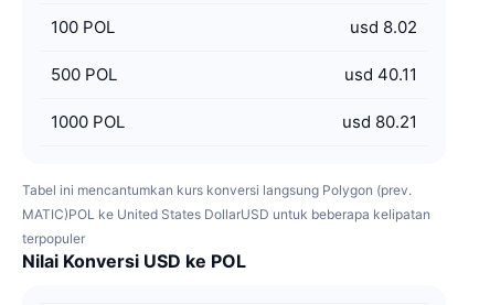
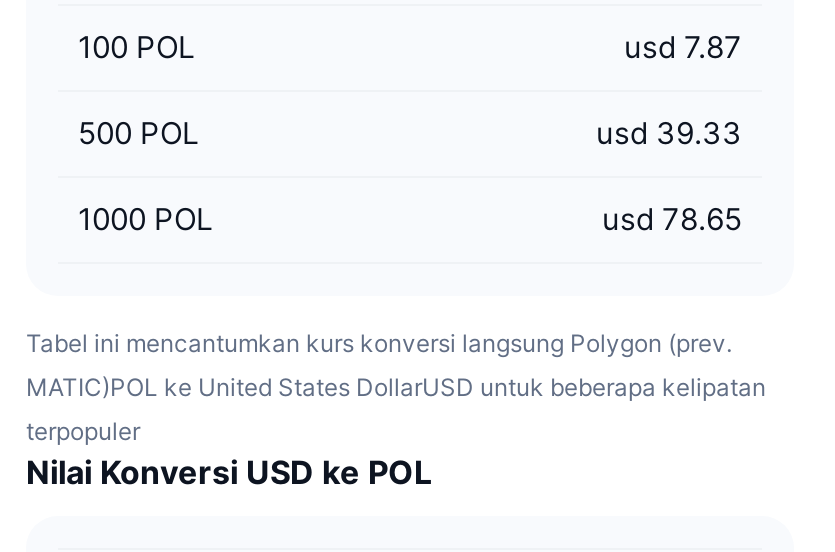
[350,17,417,37] usd 8.02 -> [624,28,742,66] usd 7.87
[344,64,417,85] usd 40.11 -> [596,114,742,152] usd 39.33
[342,111,417,132] usd 80.21 -> [602,200,742,238] usd 78.65

